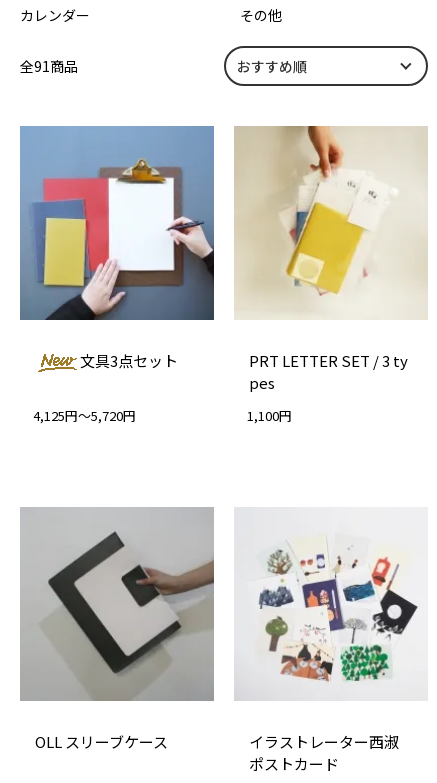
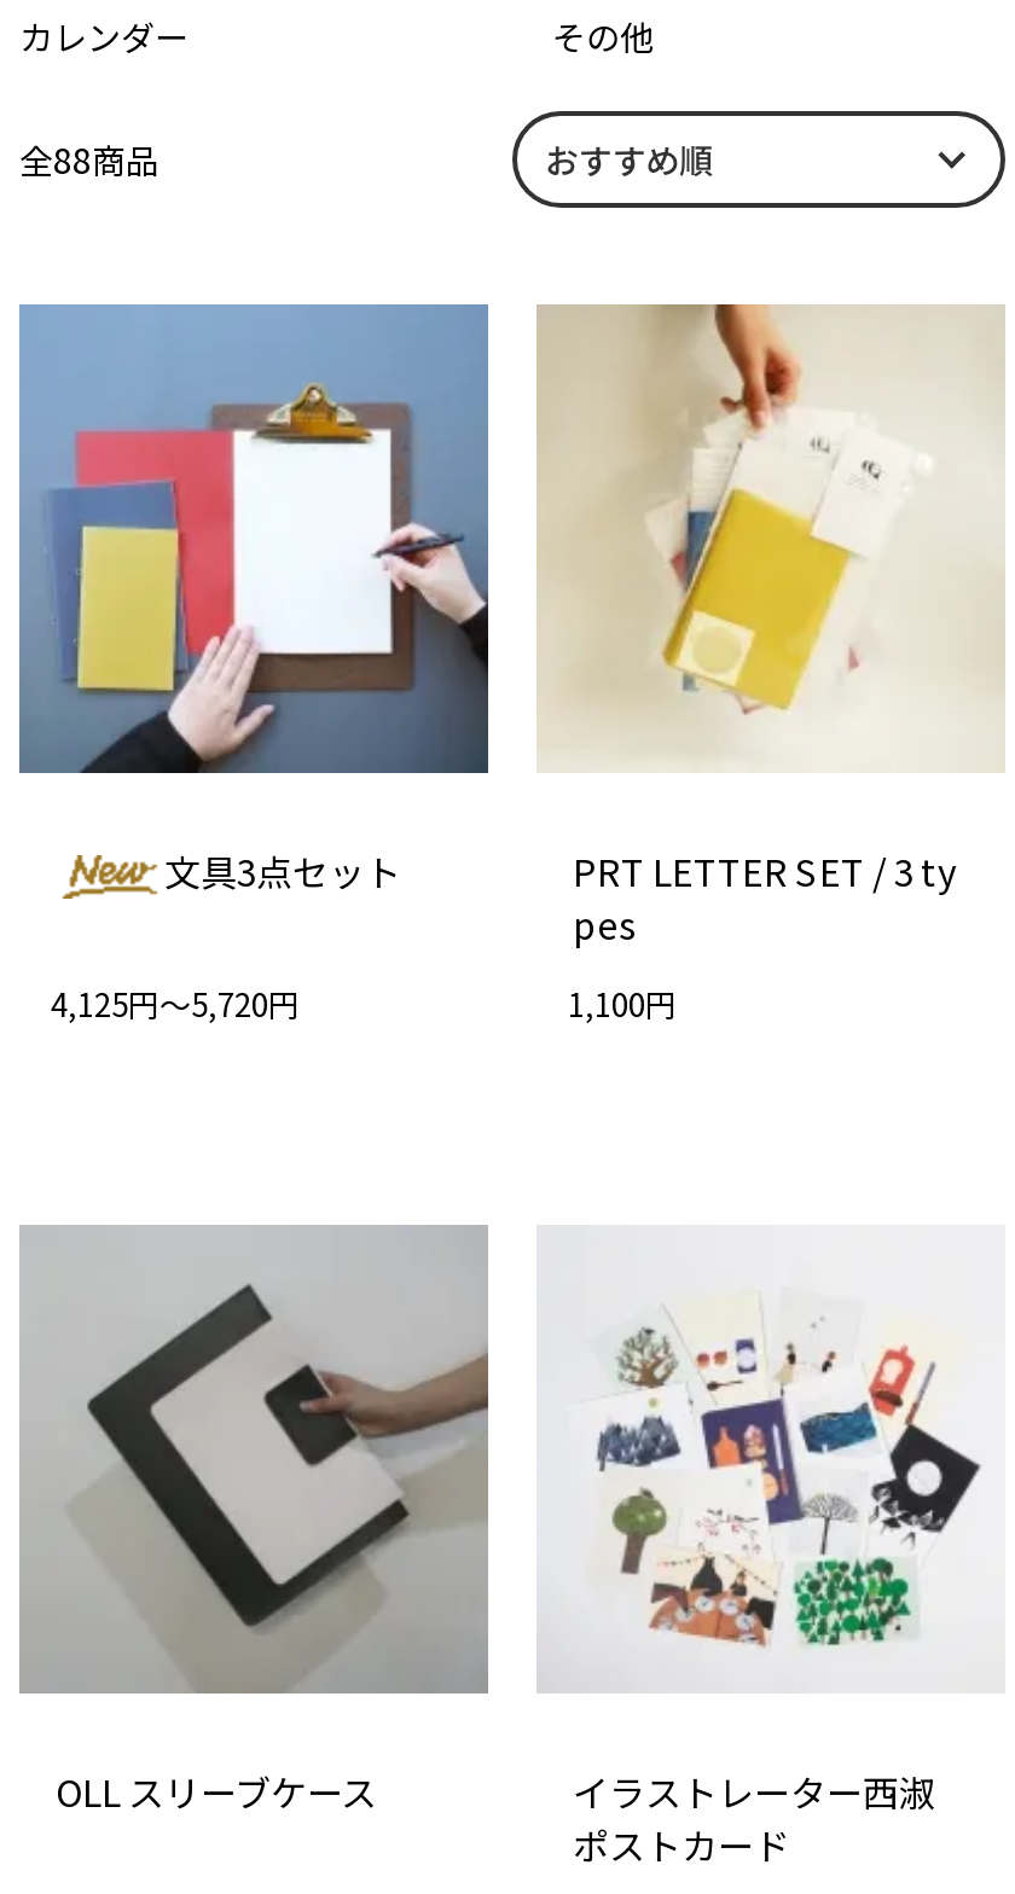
[20,56,78,76] 全91商品 -> [19,135,159,183] 全88商品

